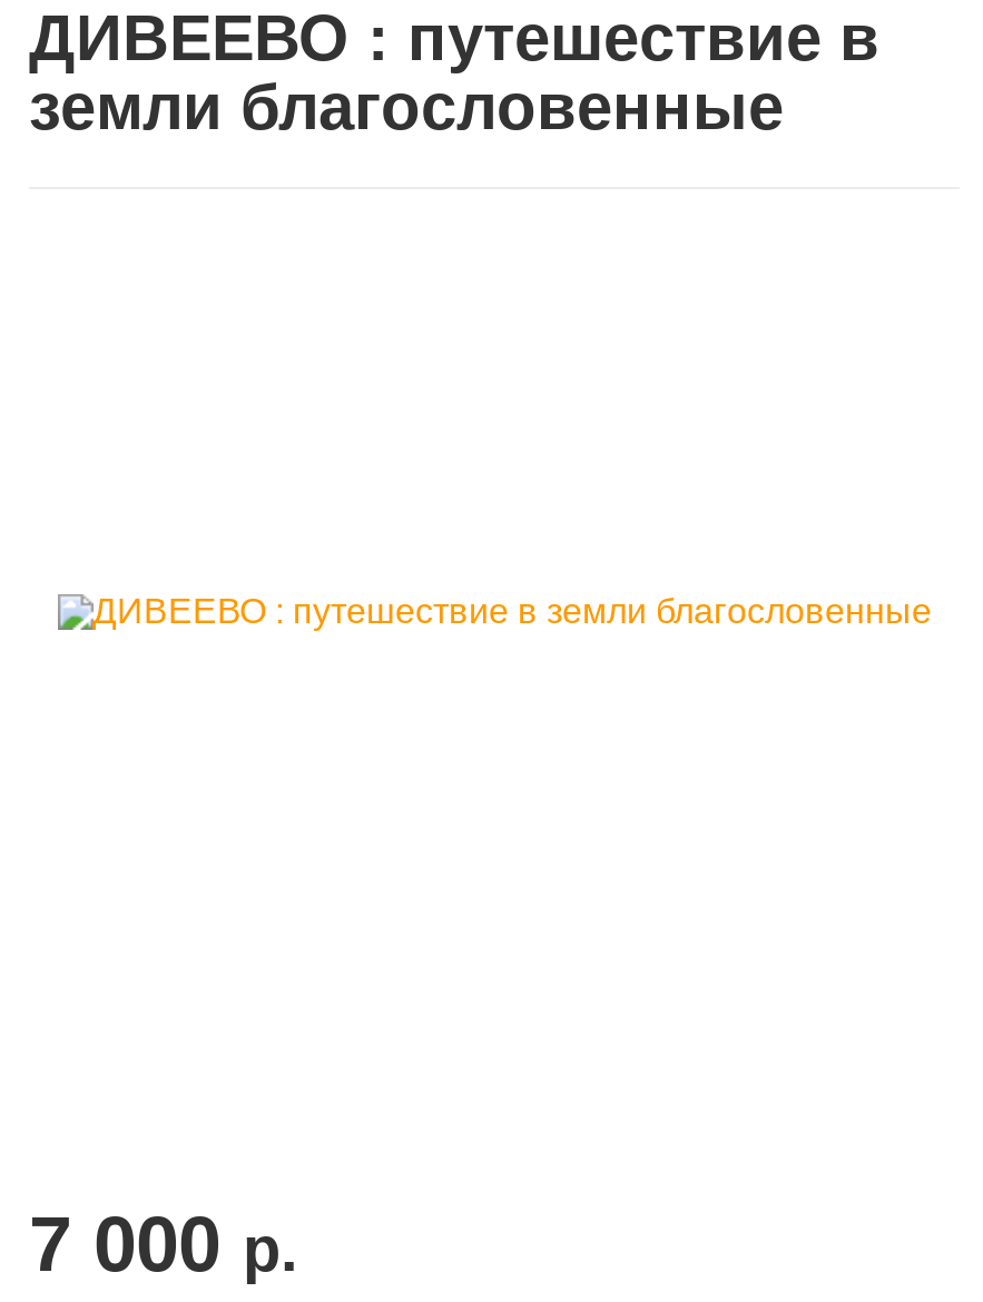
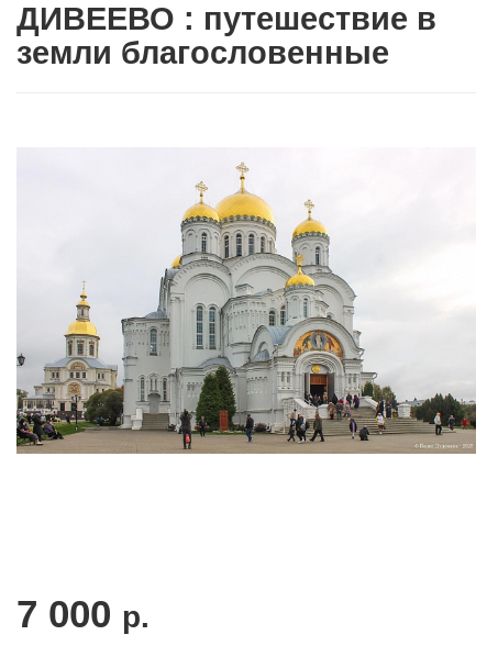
none -> [15,161,477,455] [image]

